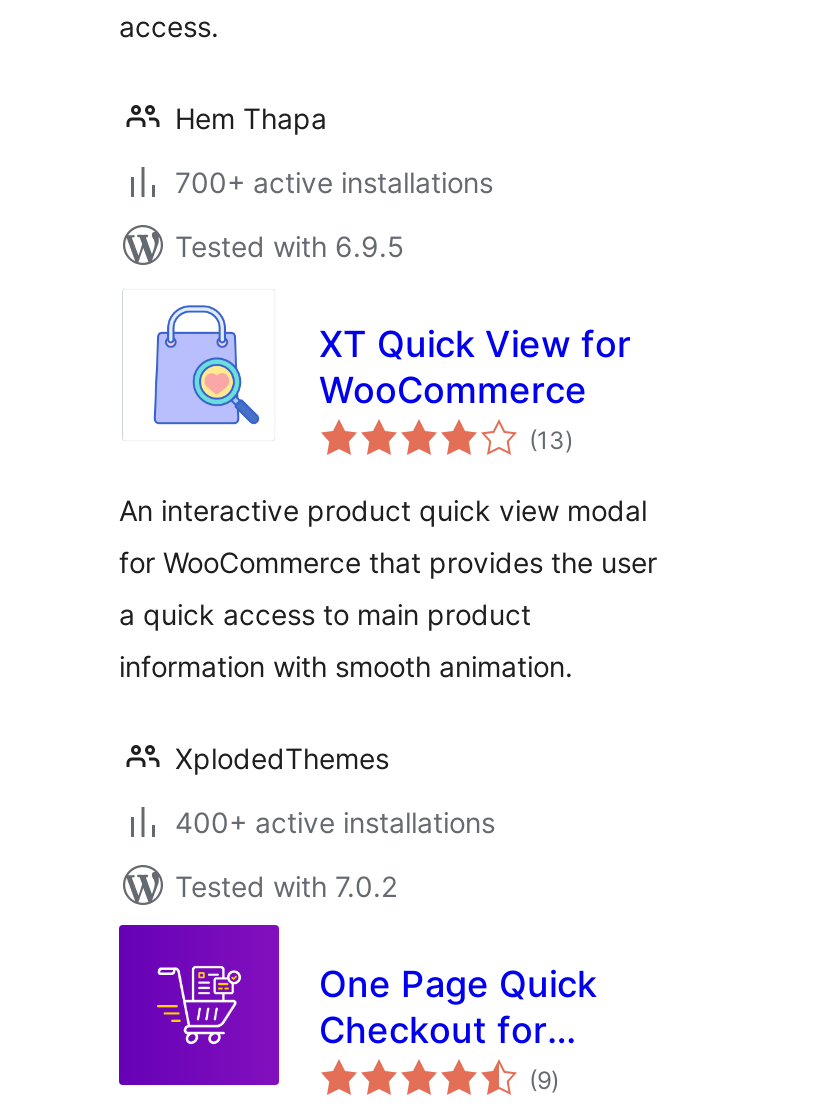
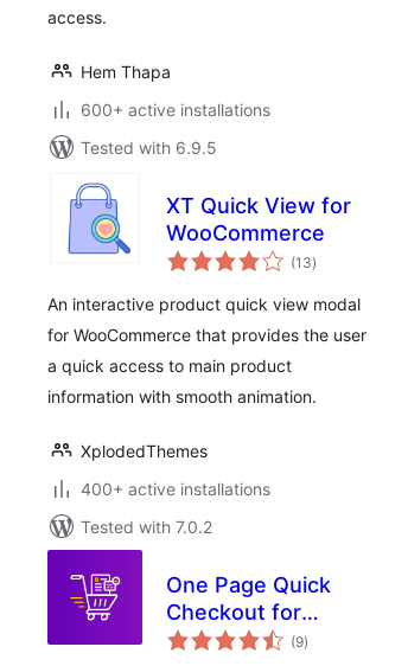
[175,165,493,199] 700+ active installations -> [81,100,270,120] 600+ active installations

